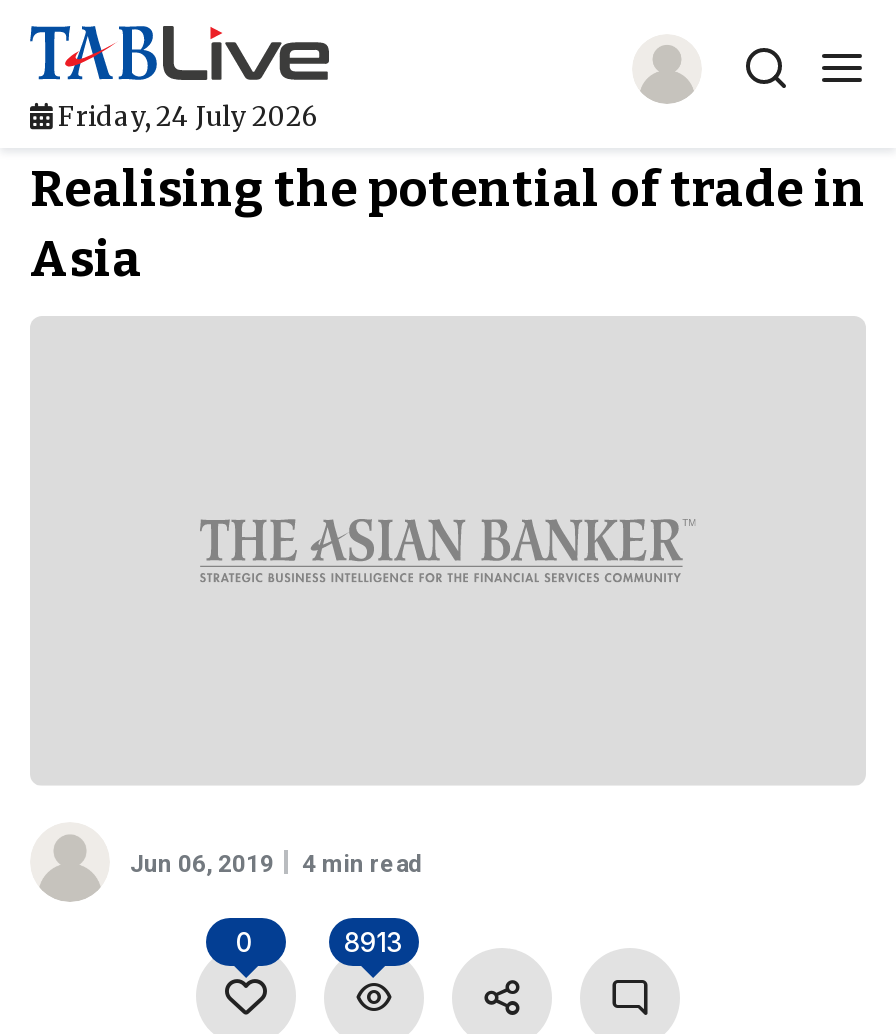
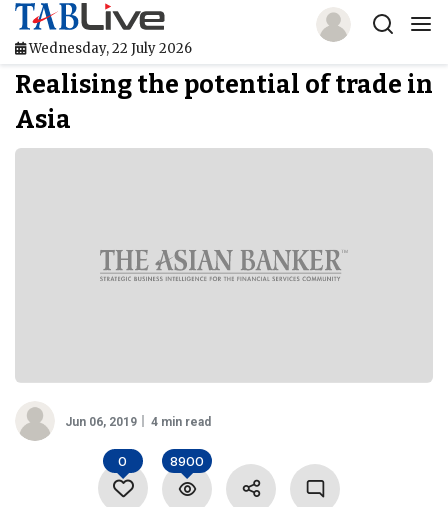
[52,101,318,135] Friday, 24 July 2026 -> [26,40,192,57] Wednesday, 22 July 2026
[344,926,402,958] 8913 -> [169,453,203,469] 8900

